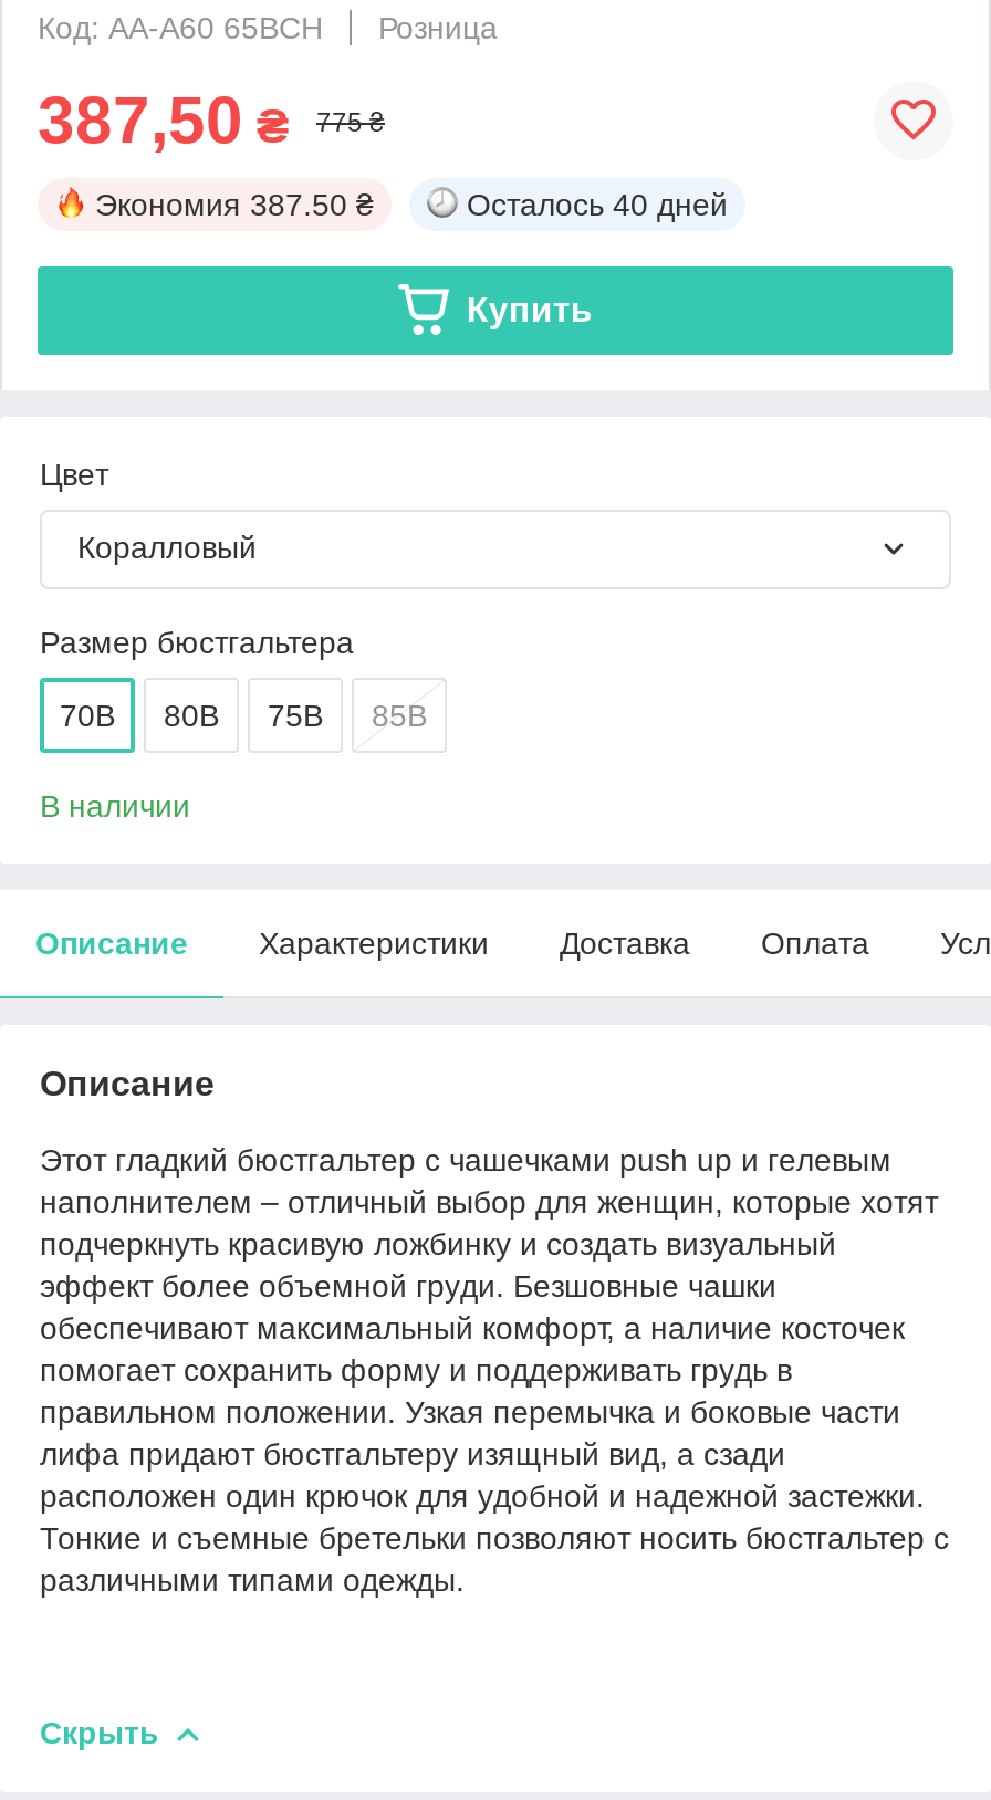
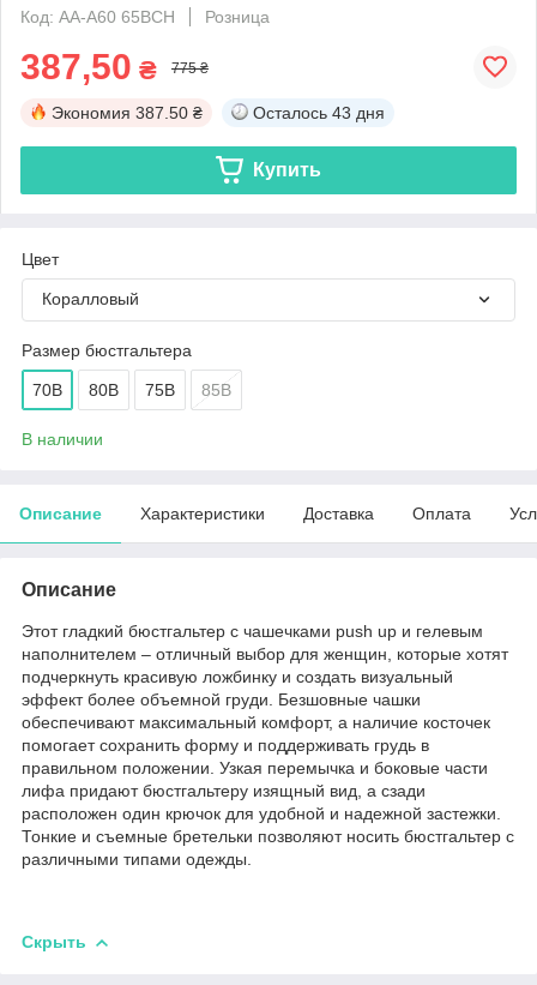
[467,186,728,222] Осталось 40 дней -> [253,103,385,122] Осталось 43 дня

